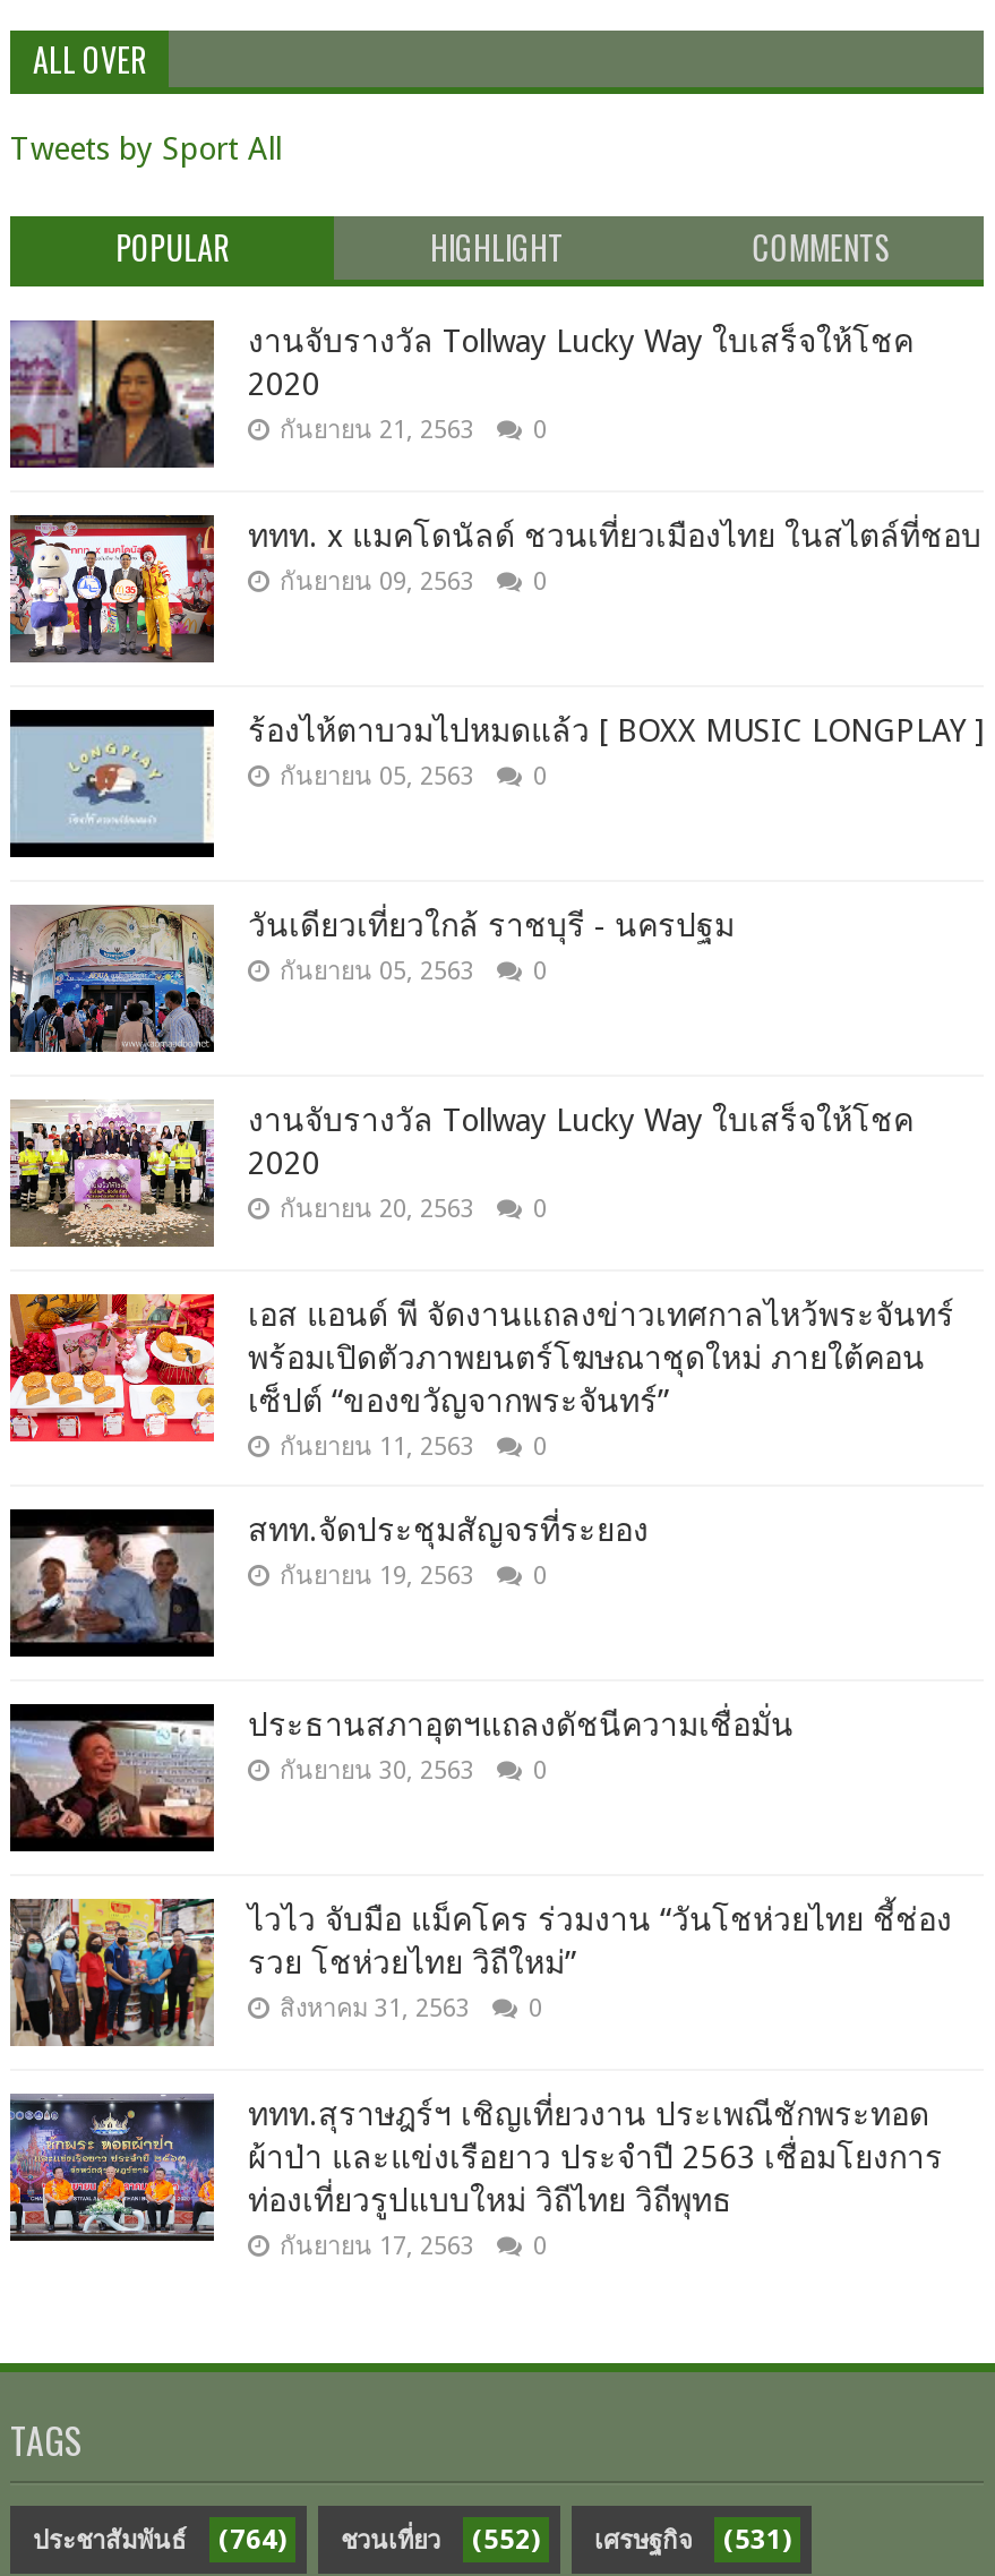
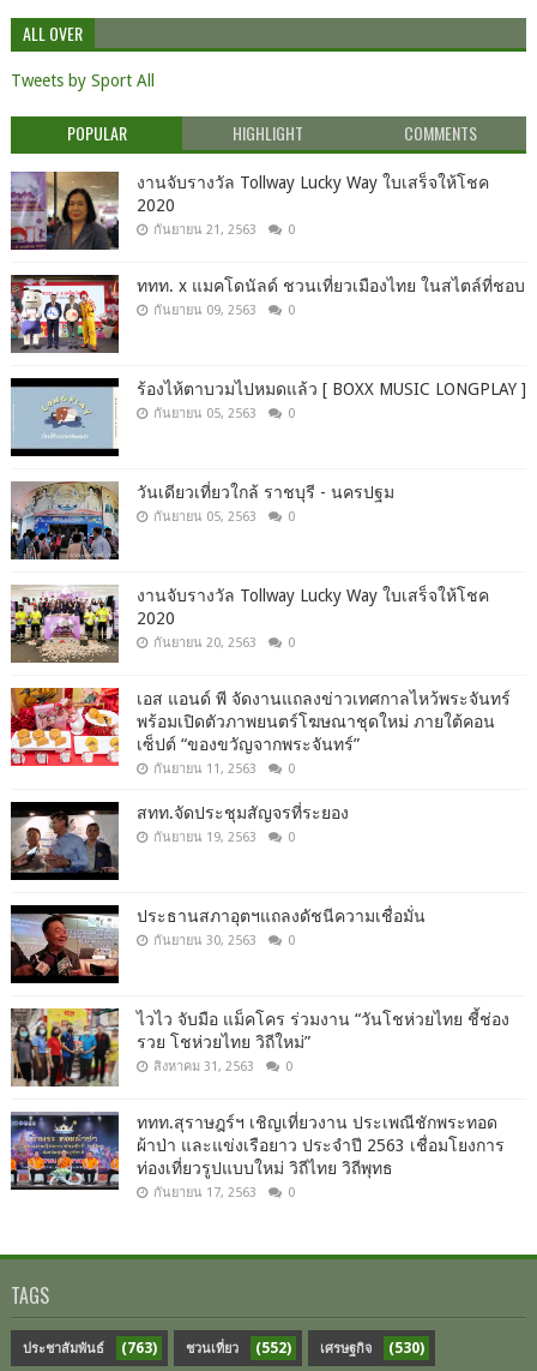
[218,2525,286,2557] (764) -> [121,1340,157,1357] (763)
[723,2525,791,2557] (531) -> [388,1340,424,1357] (530)

